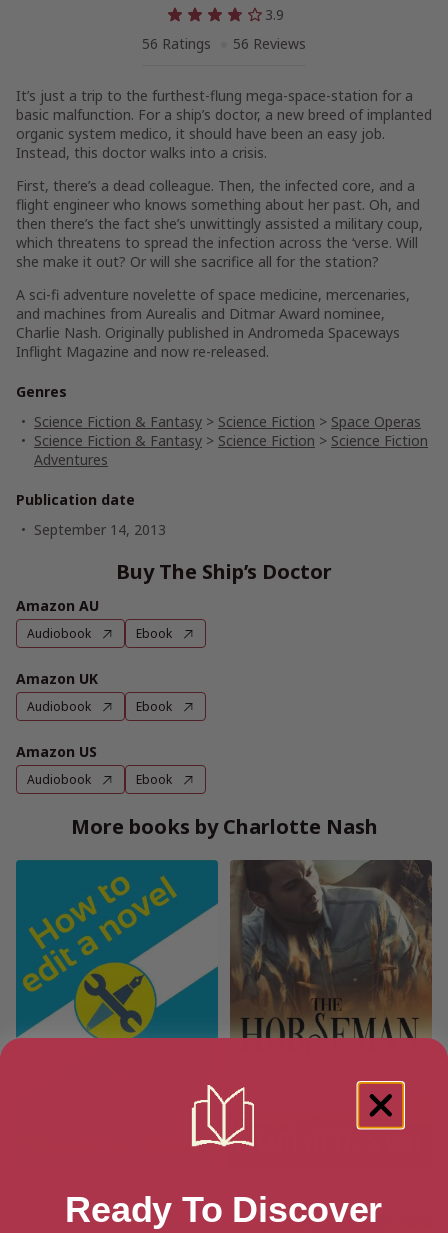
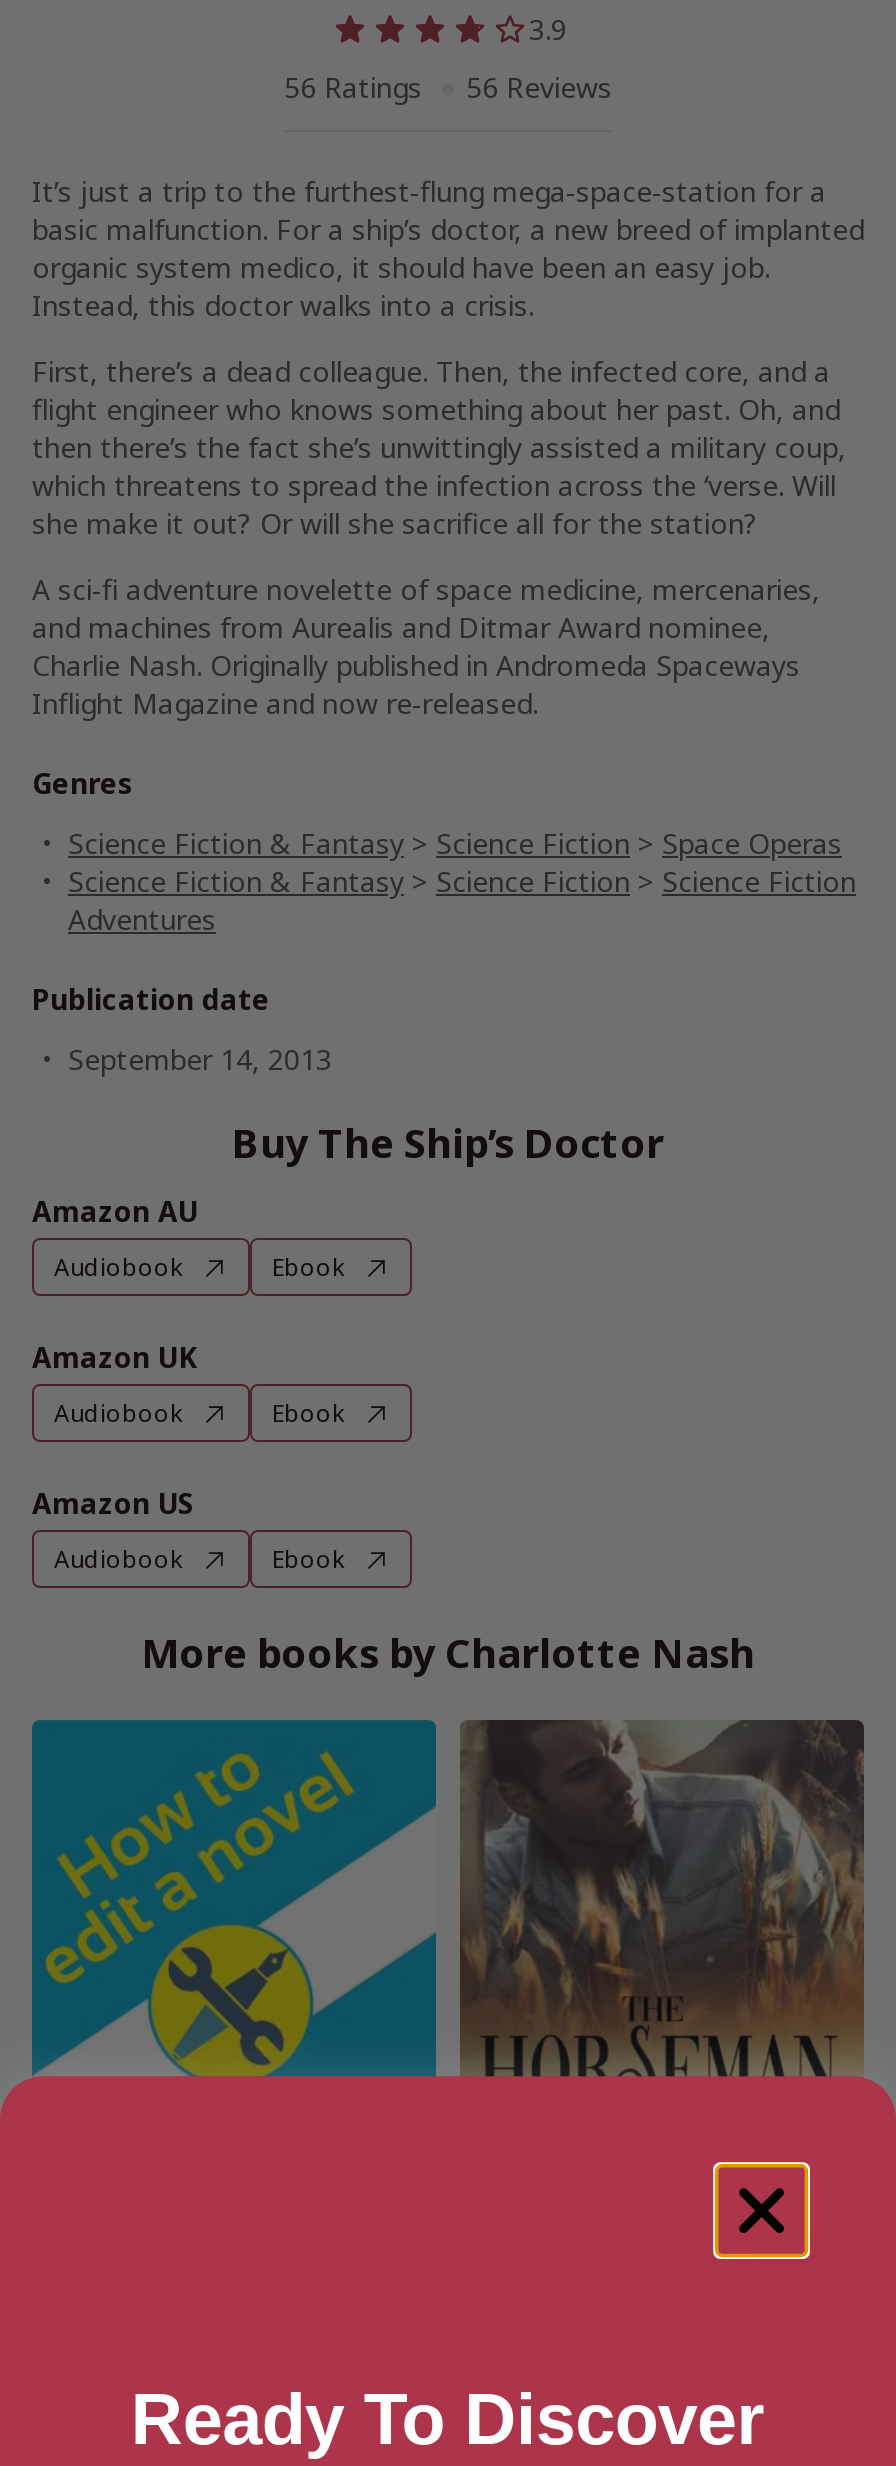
[191,1084,255,1147] [image] -> none

